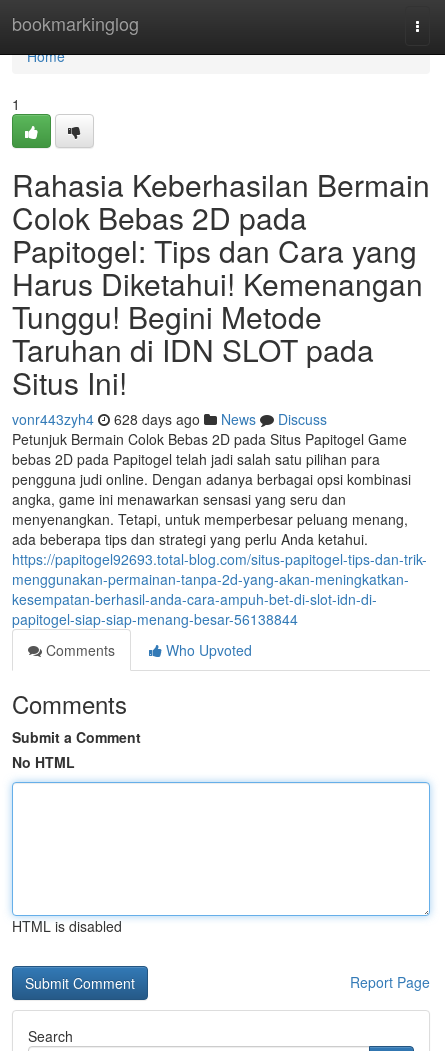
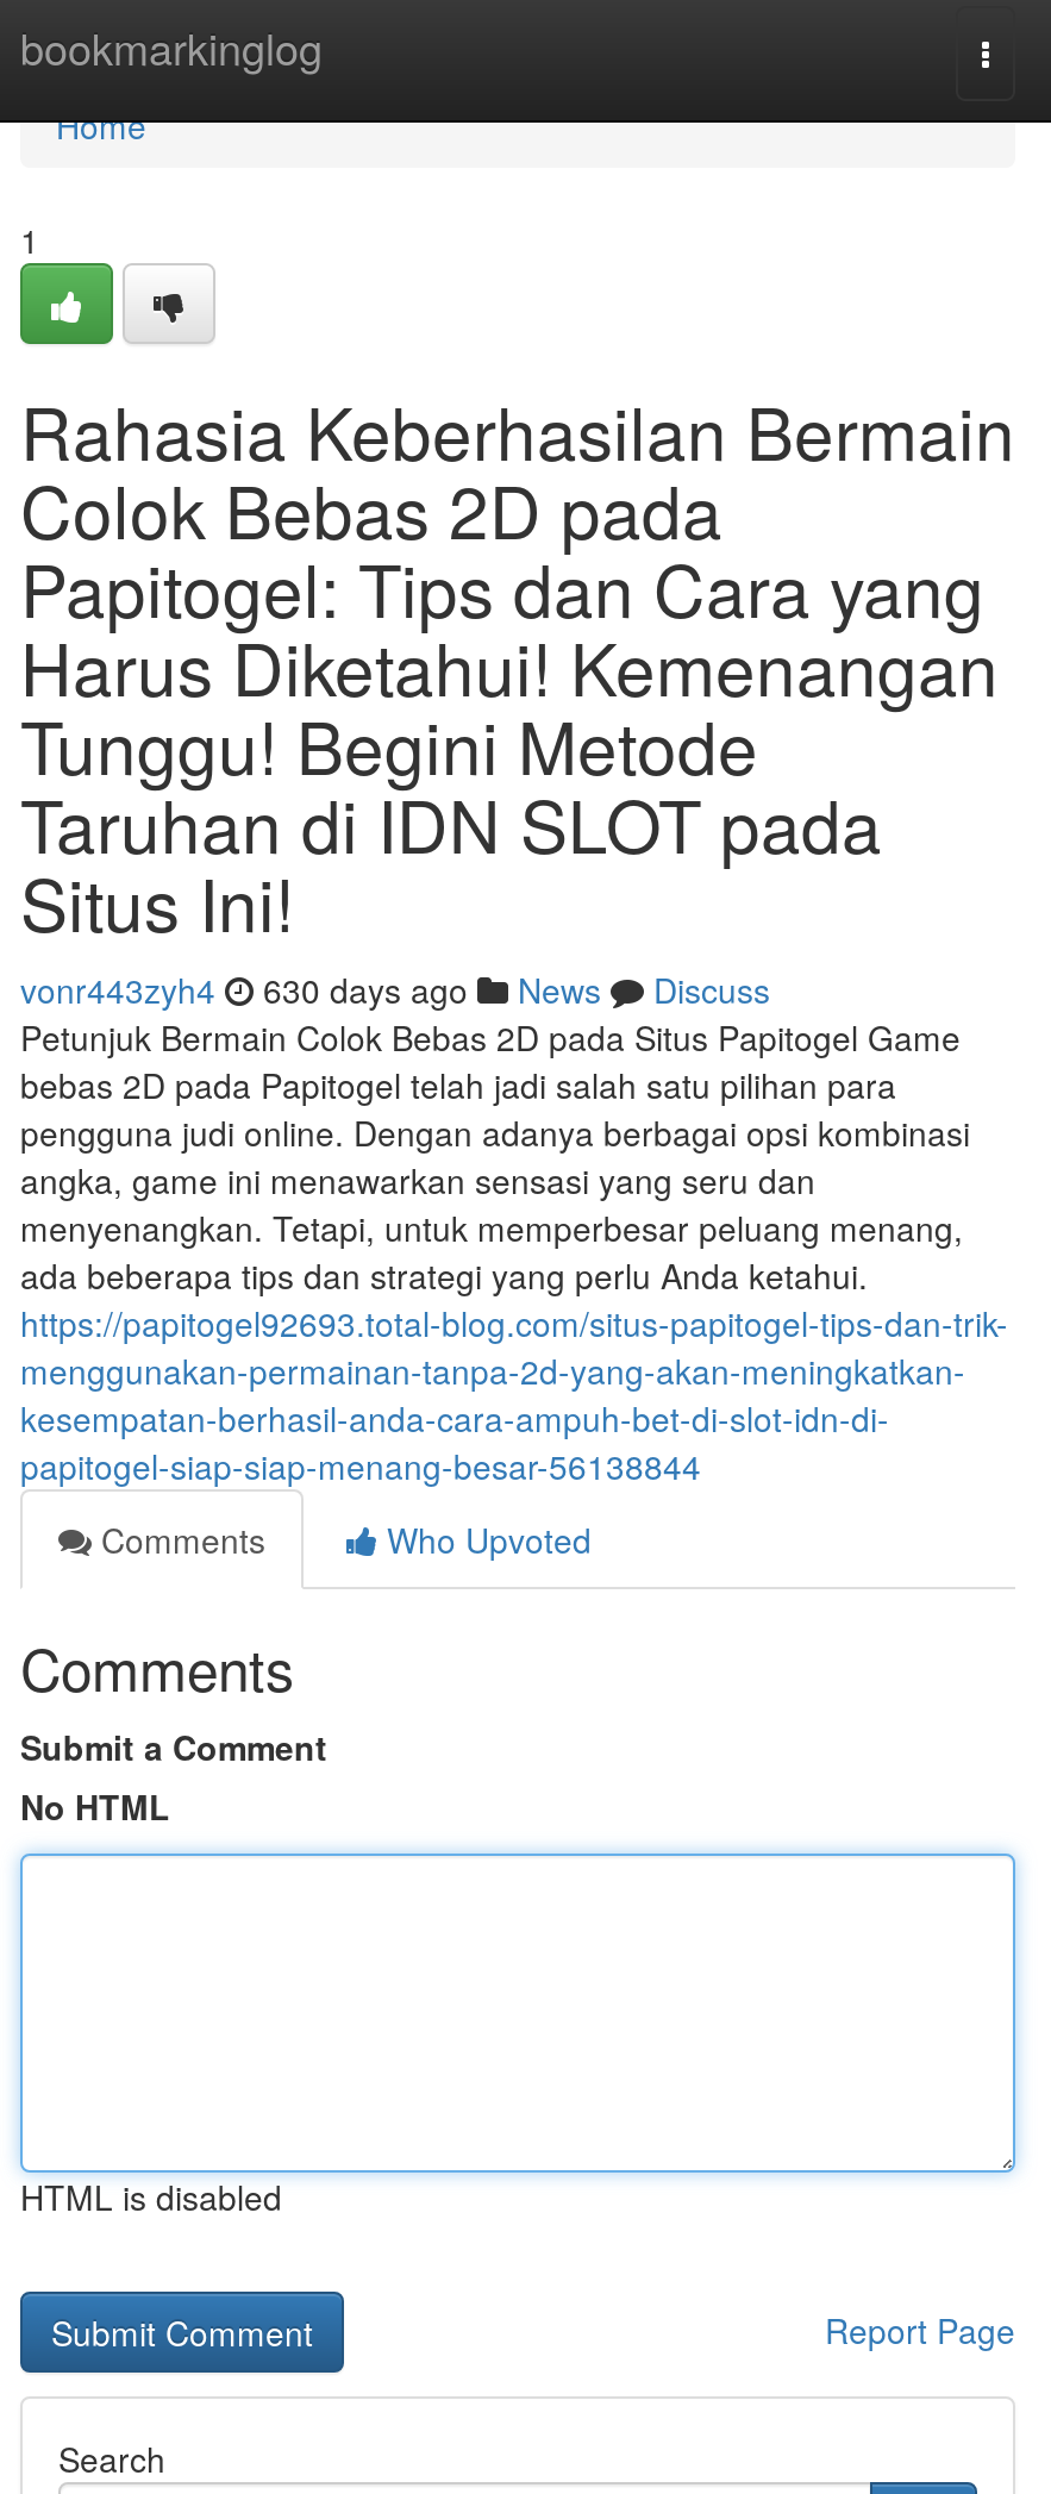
[12,409,327,429] vonr443zyh4 628 days ago News Discuss -> [20,965,770,1013] vonr443zyh4 630 days ago News Discuss

